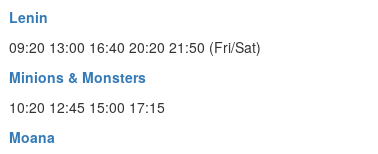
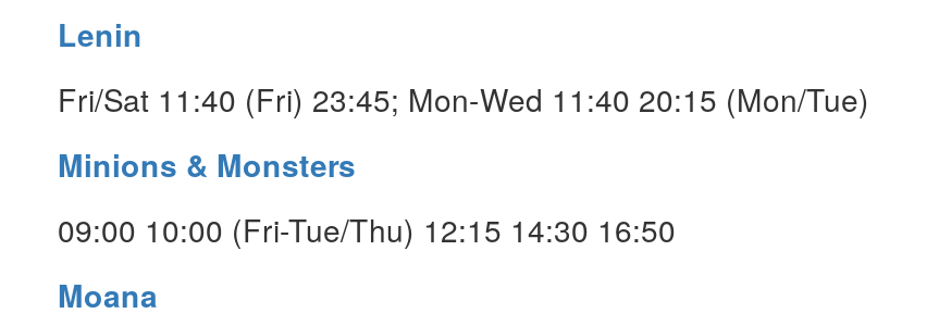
[9,36,261,56] 09:20 13:00 16:40 20:20 21:50 (Fri/Sat) -> [58,76,869,120] Fri/Sat 11:40 (Fri) 23:45; Mon-Wed 11:40 20:15 (Mon/Tue)
[9,96,165,116] 10:20 12:45 15:00 17:15 -> [58,206,676,250] 09:00 10:00 (Fri-Tue/Thu) 12:15 14:30 16:50

